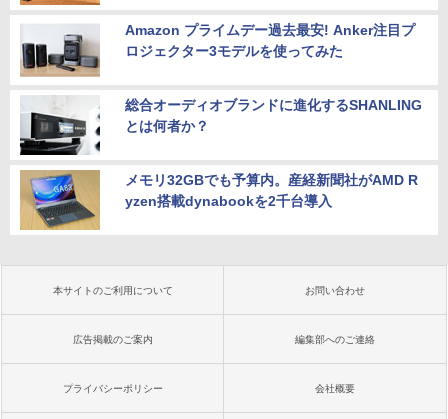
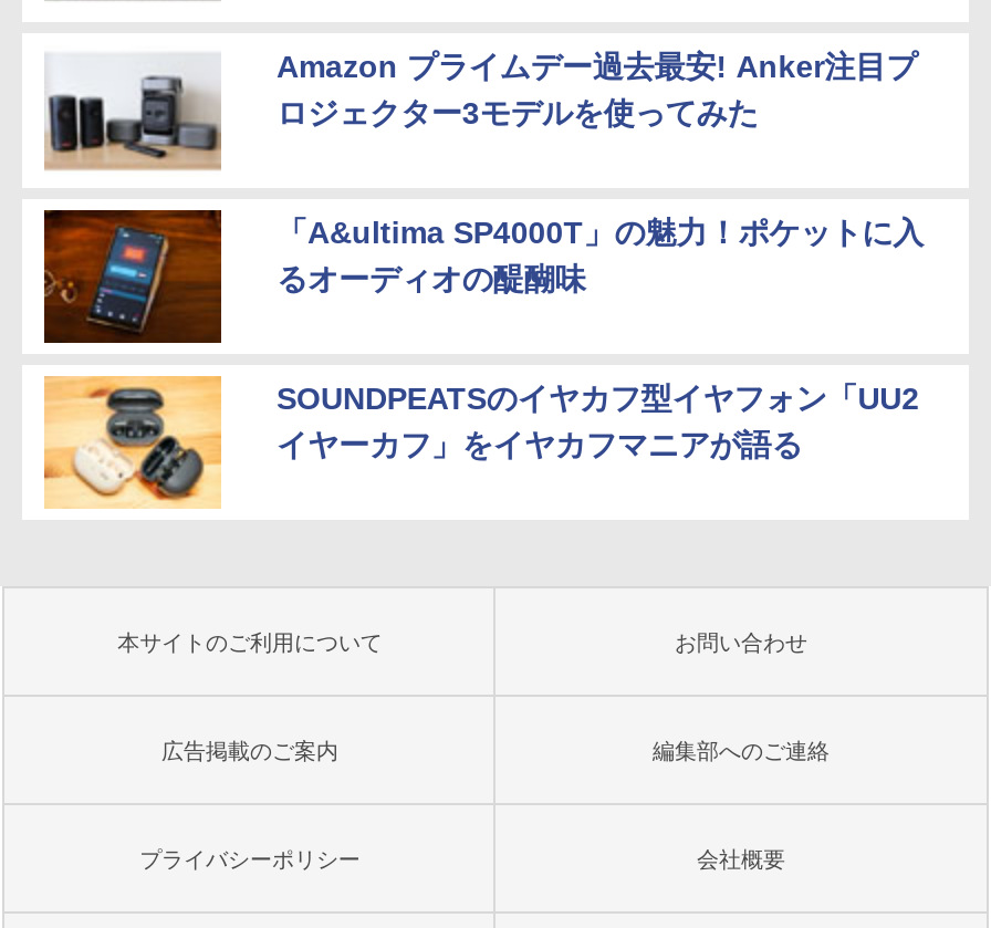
[19,95,422,155] [image] | 総合オーディオブランドに進化するSHANLING | とは何者か？ -> [42,208,924,345] [image] | 「A&ultima SP4000T」の魅力！ポケットに入 | るオーディオの醍醐味
[20,170,418,230] [image] | メモリ32GBでも予算内。産経新聞社がAMD R | yzen搭載dynabookを2千台導入 -> [44,376,920,504] [image] | SOUNDPEATSのイヤカフ型イヤフォン「UU2 | イヤーカフ」をイヤカフマニアが語る

